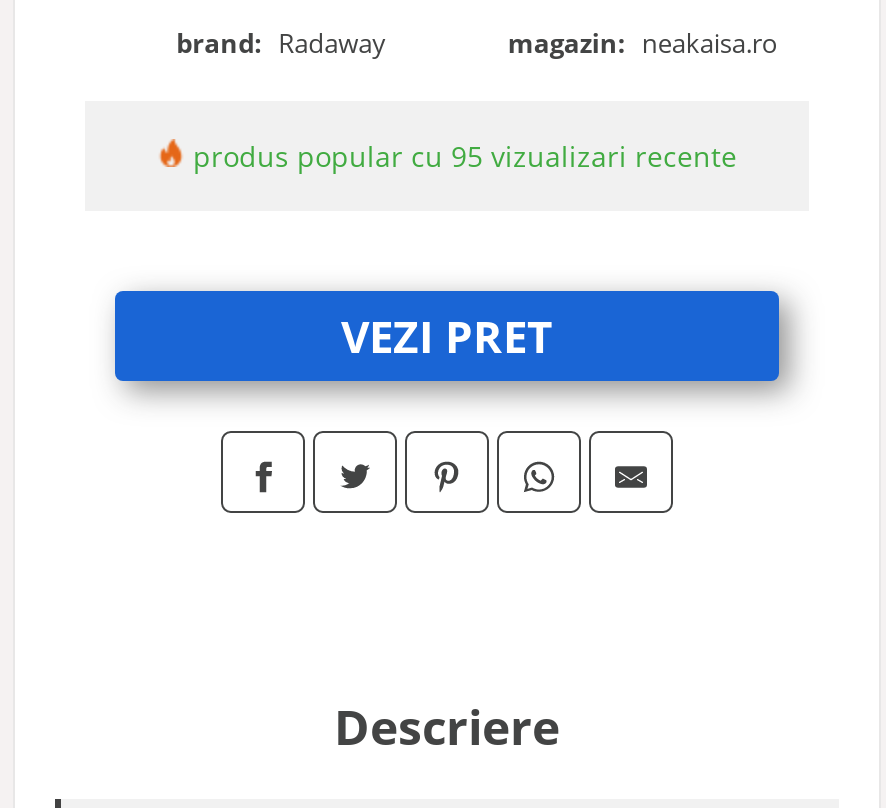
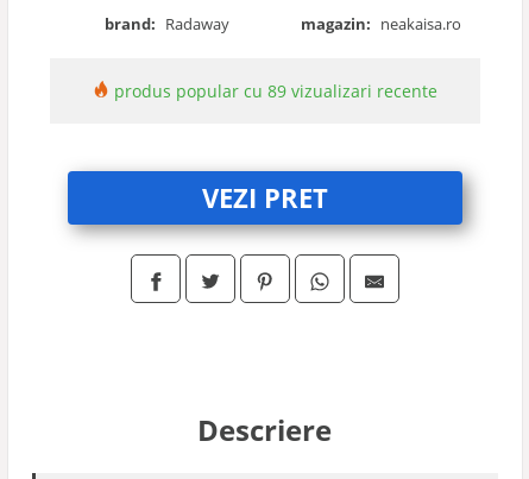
[185,137,737,175] produs popular cu 95 vizualizari recente -> [109,80,437,102] produs popular cu 89 vizualizari recente

